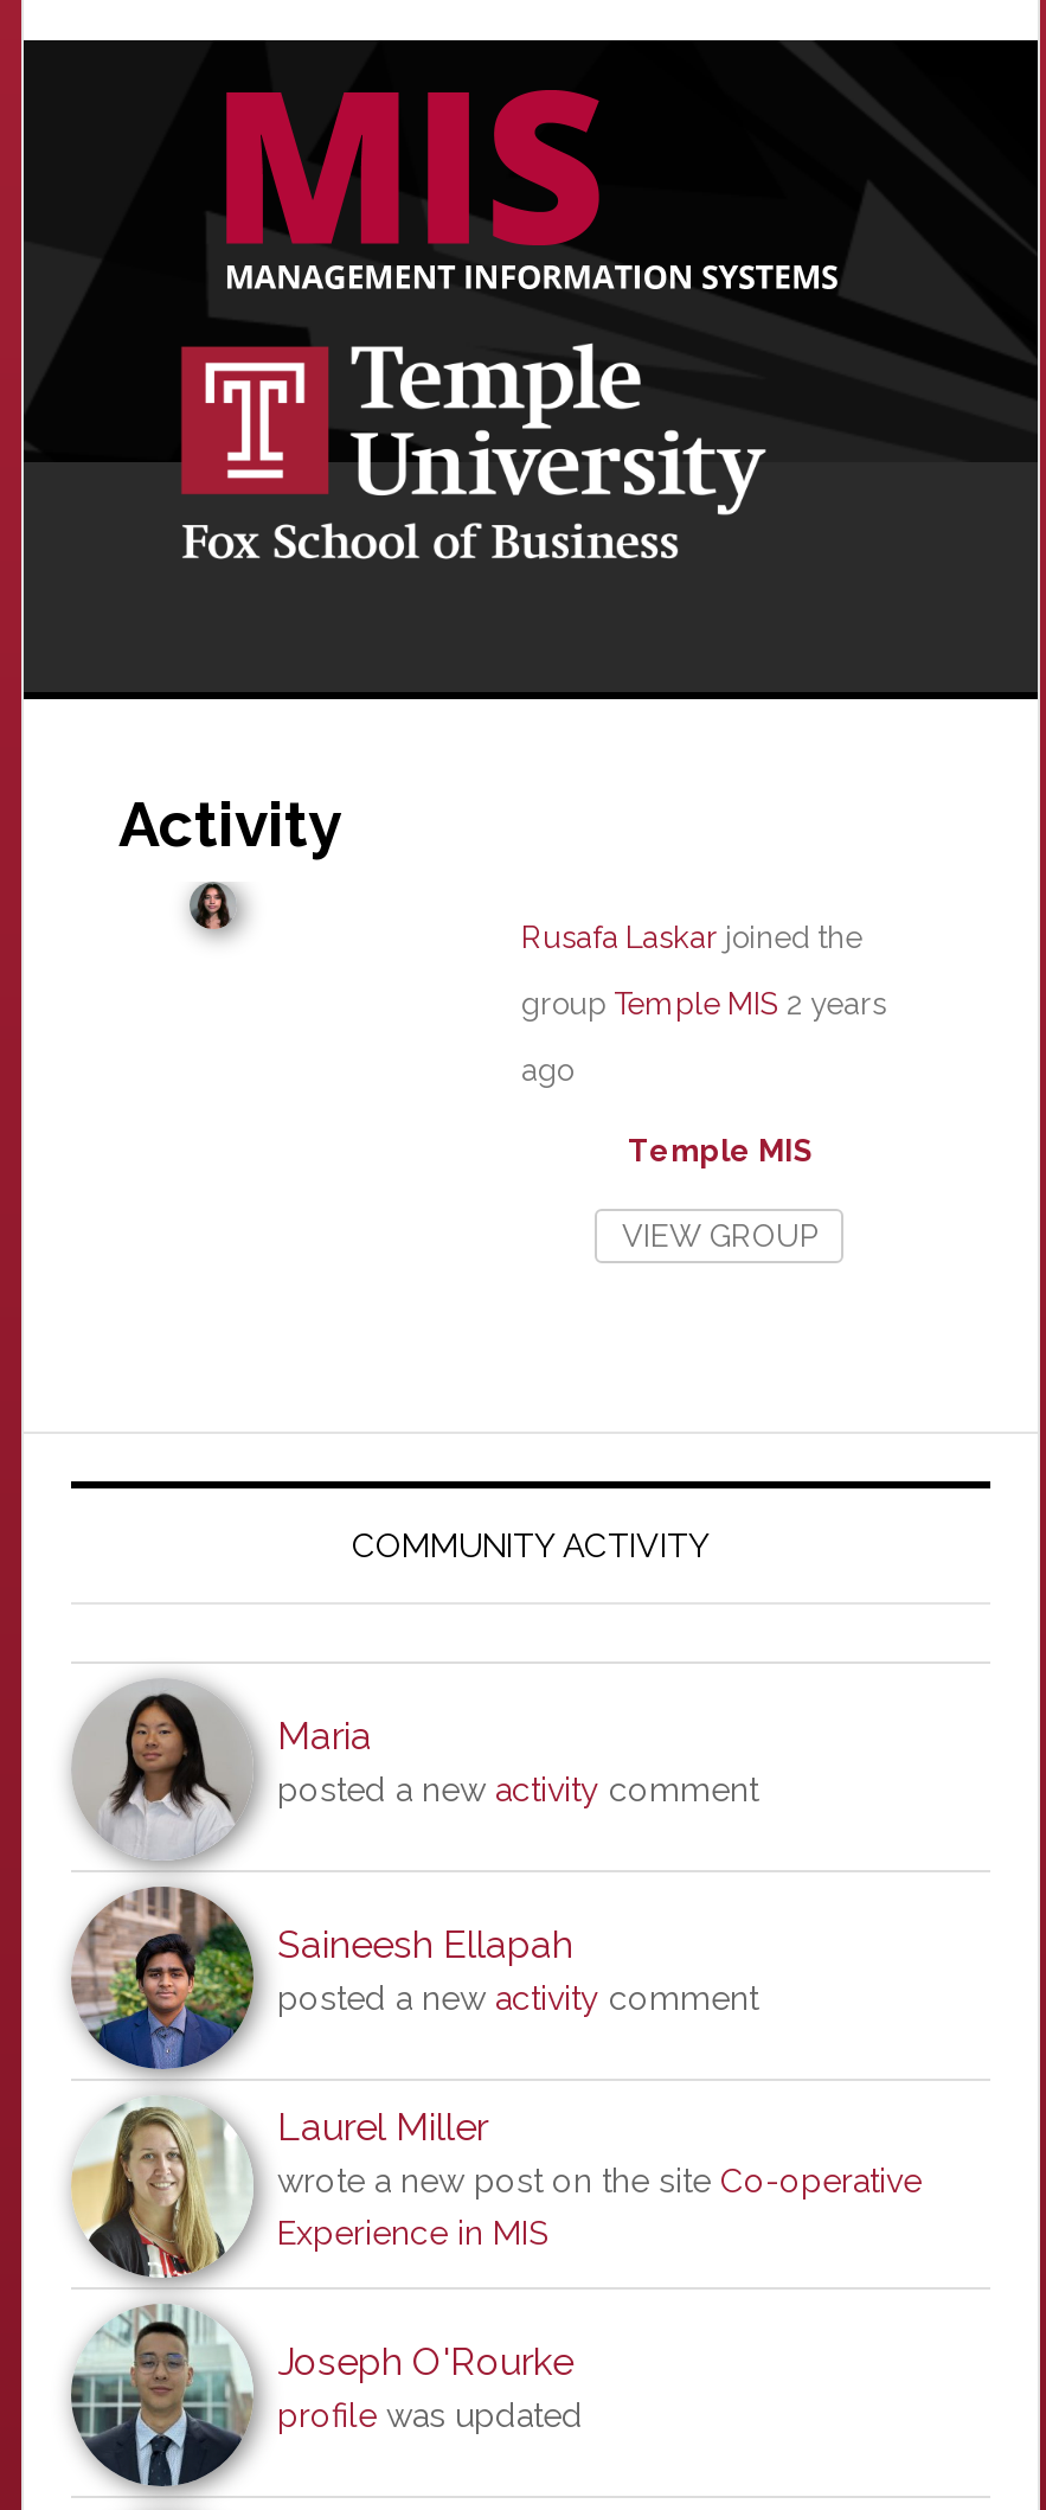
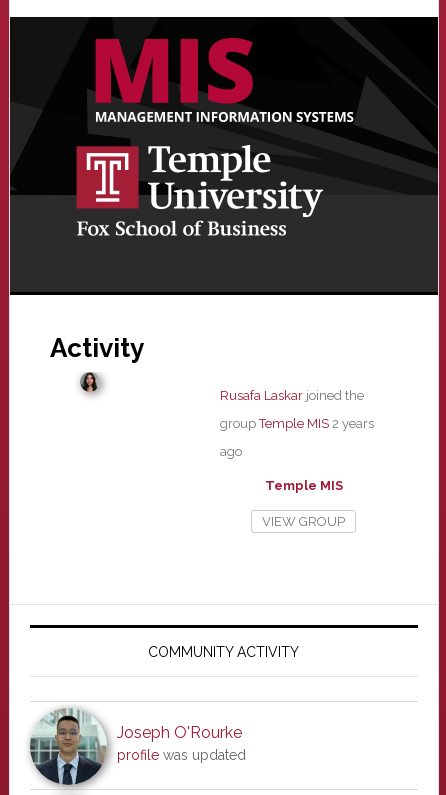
[73,1683,758,1861] [image] | Maria | posted a new activity comment -> none
[66,1884,922,2252] [image] | Saineesh Ellapah | posted a new activity comment | Laurel Miller | wrote a new post on the site Co-operative | Experience in MIS -> none
[66,2100,244,2285] [image] -> none

